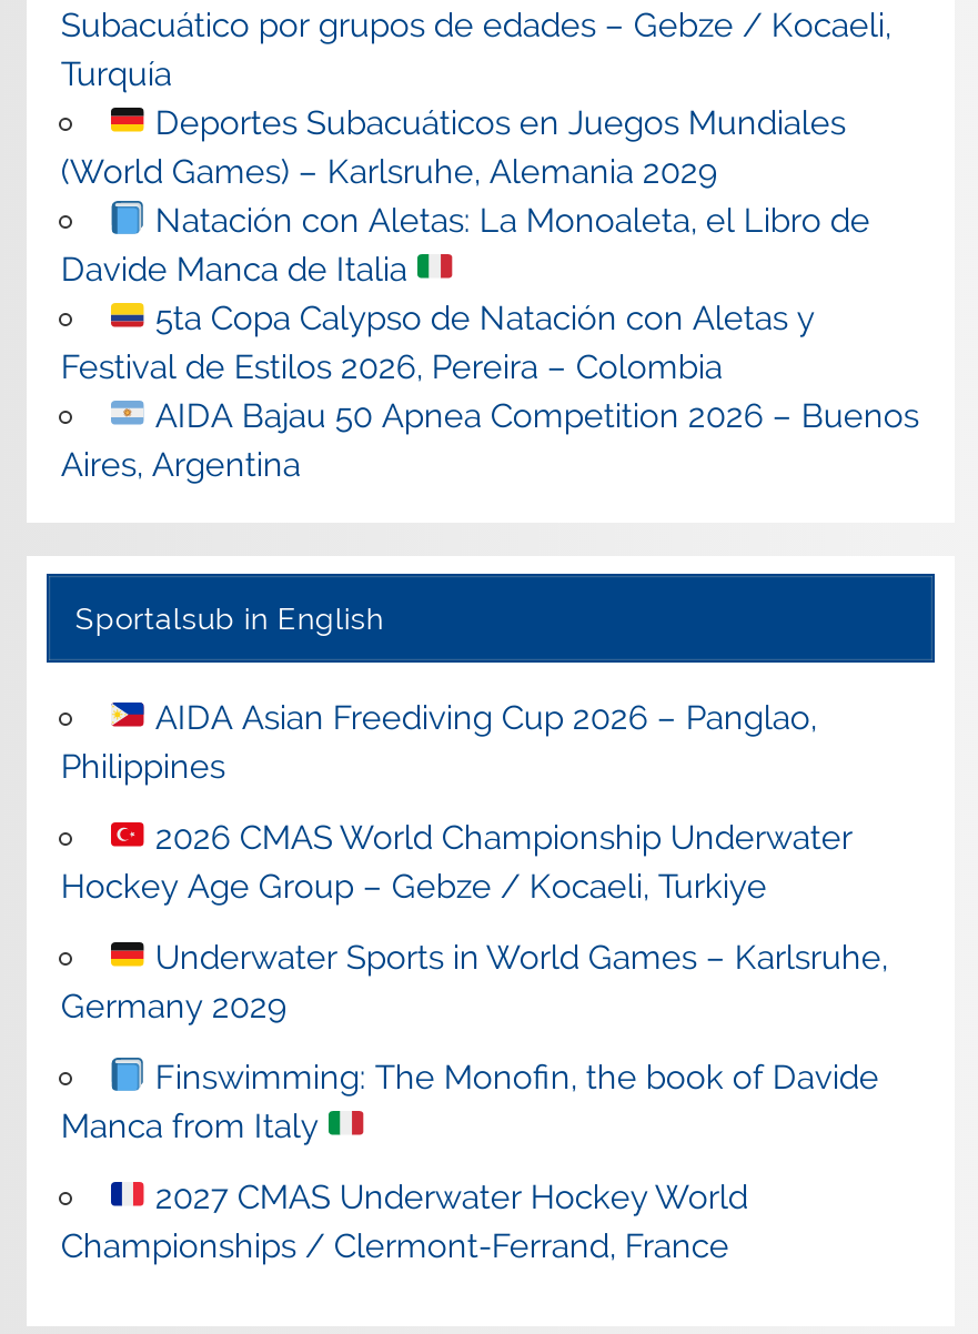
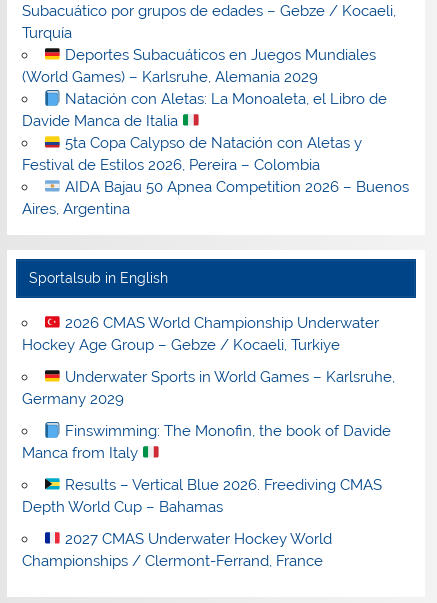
[61,697,817,786] AIDA Asian Freediving Cup 2026 – Panglao, | Philippines -> none
moved [61,817,888,1146] -> [22,314,395,462]: 2026 CMAS World Championship Underwater | Hockey Age Group – Gebze / Kocaeli, Turkiye | Underwater Sports in World Games – Karlsruhe, | Germany 2029 | Finswimming: The Monofin, the book of Davide | Manca from Italy
none -> [22,476,382,516] Results – Vertical Blue 2026. Freediving CMAS | Depth World Cup – Bahamas

